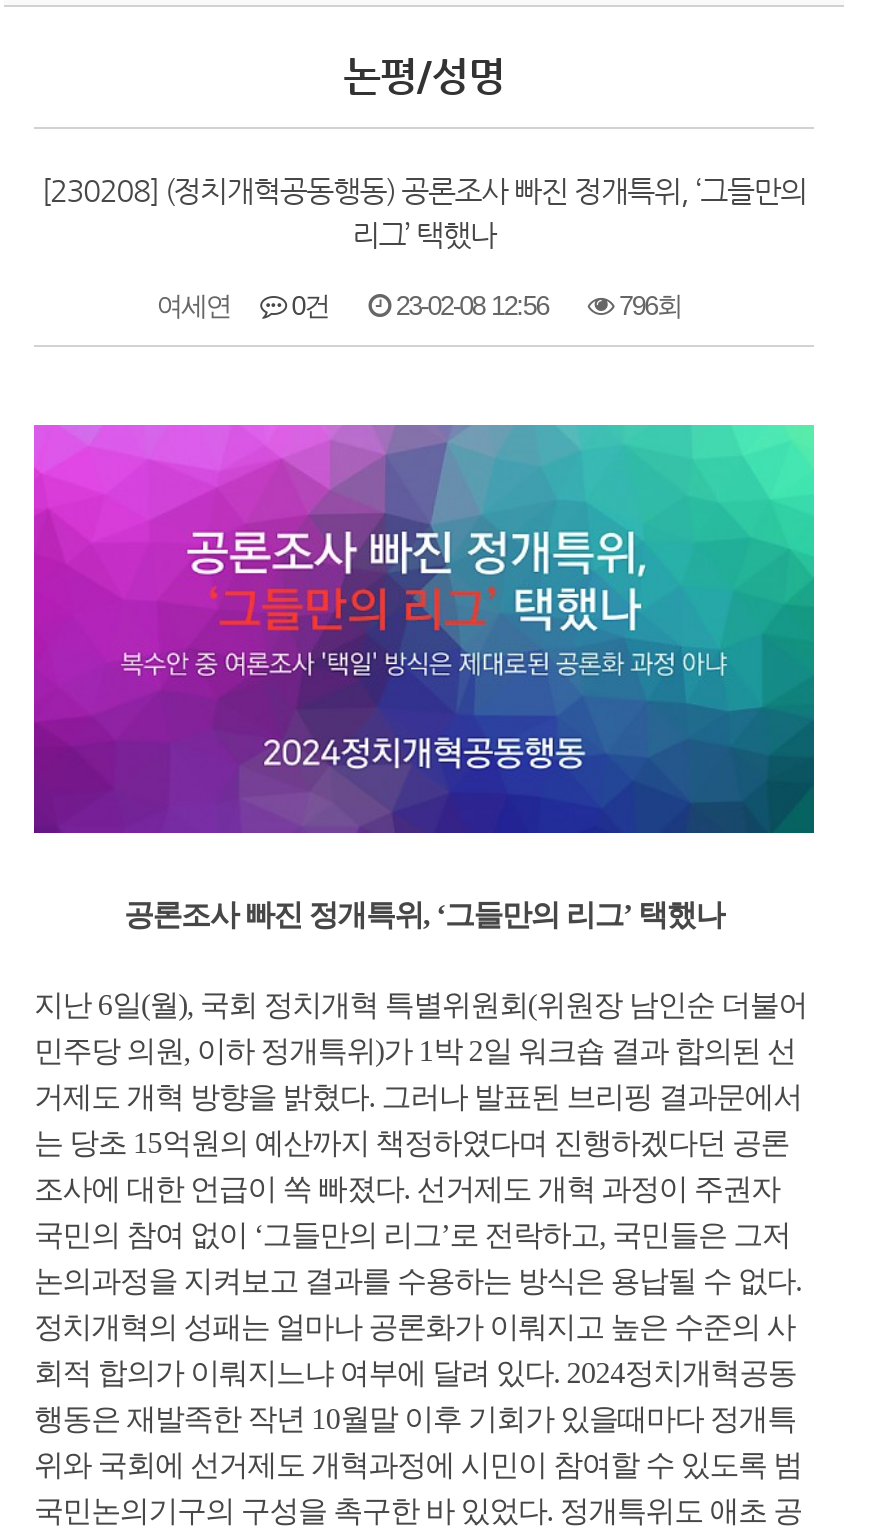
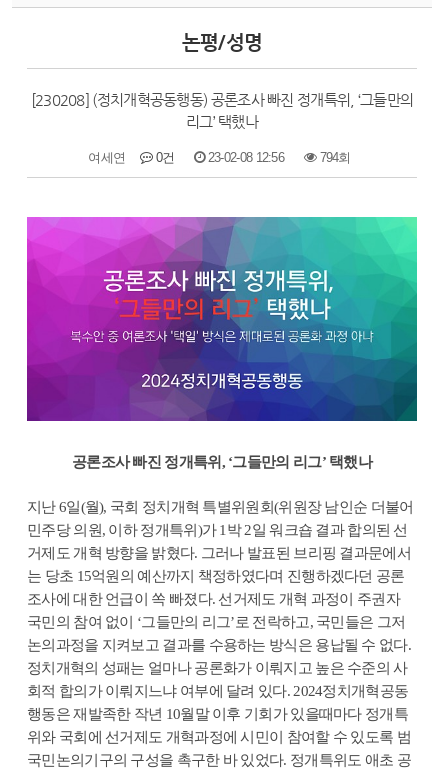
[612,291,681,321] 796회 -> [316,150,351,165] 794회

